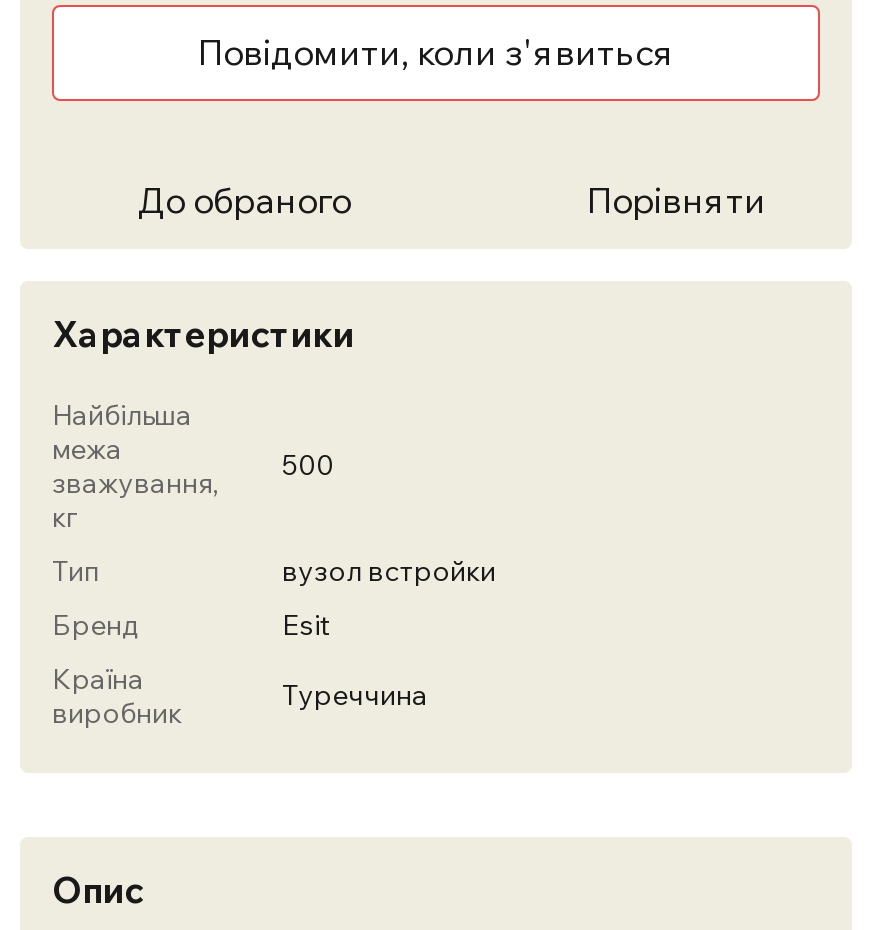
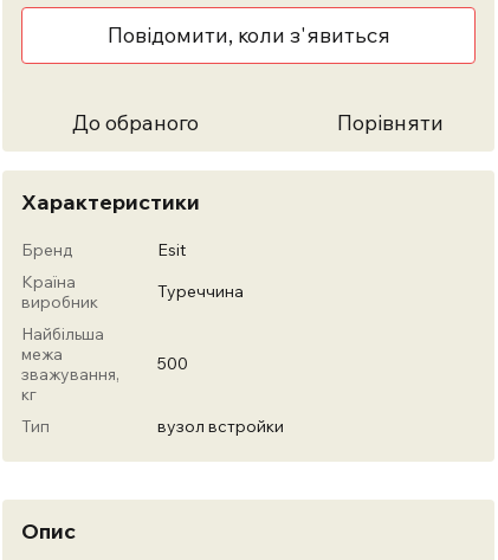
moved [52,397,496,589] -> [21,323,284,437]: Найбільша | межа | зважування, | кг | 500 | Тип | вузол встройки
moved [52,607,428,731] -> [21,239,244,313]: Бренд | Esit | Країна | виробник | Туреччина

